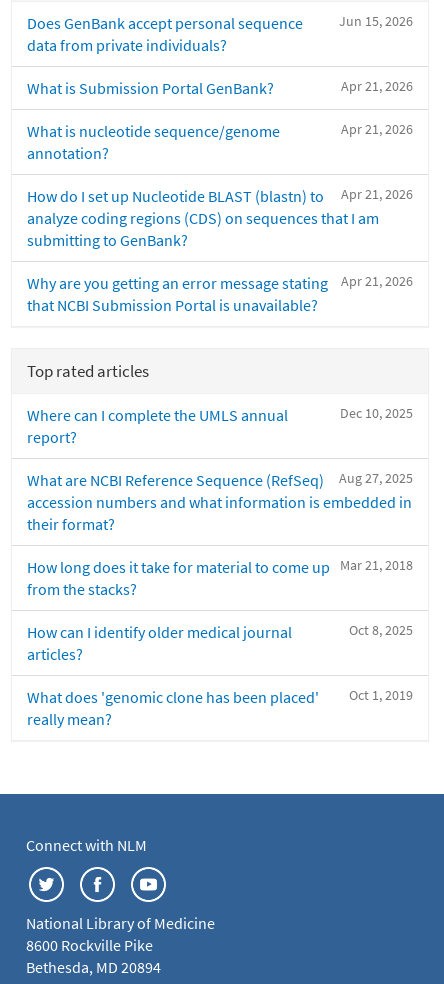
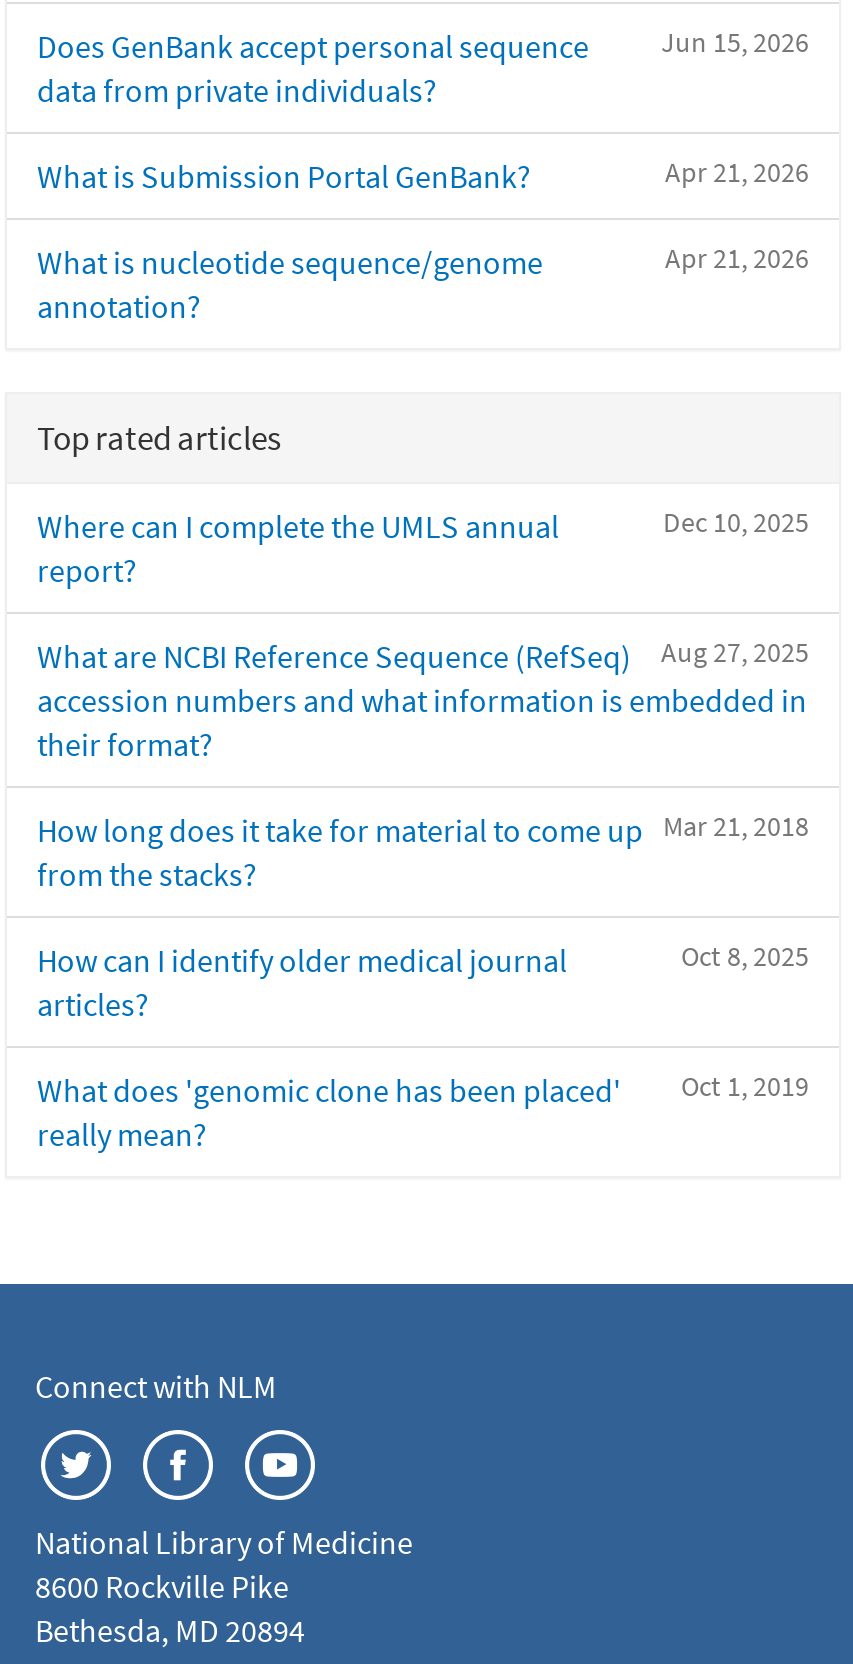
[27,185,413,315] Apr 21, 2026 | How do I set up Nucleotide BLAST (blastn) to | analyze coding regions (CDS) on sequences that I am | submitting to GenBank? | Apr 21, 2026 | Why are you getting an error message stating | that NCBI Submission Portal is unavailable? -> none

